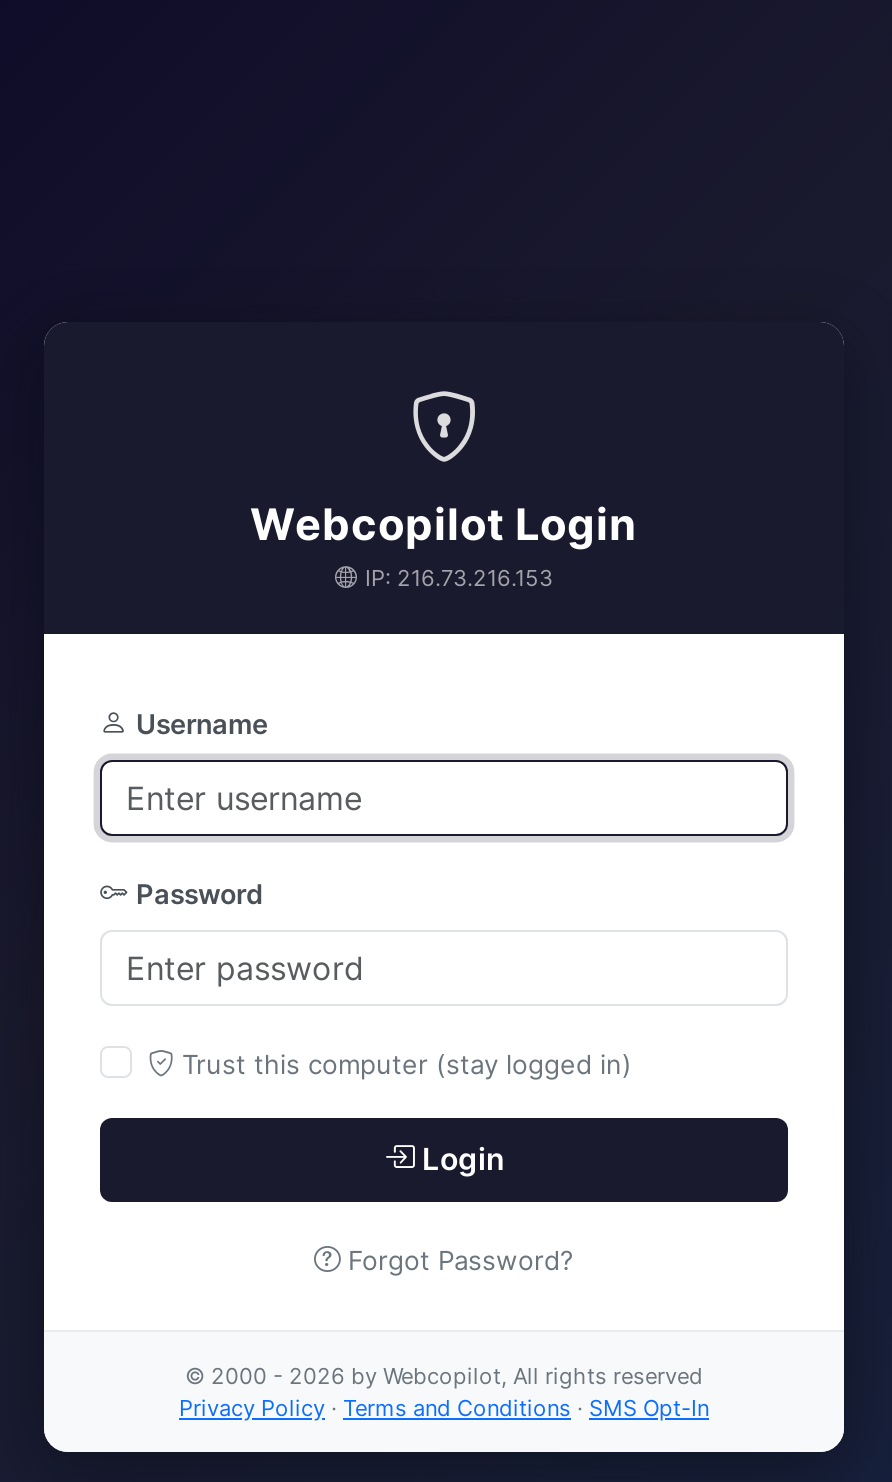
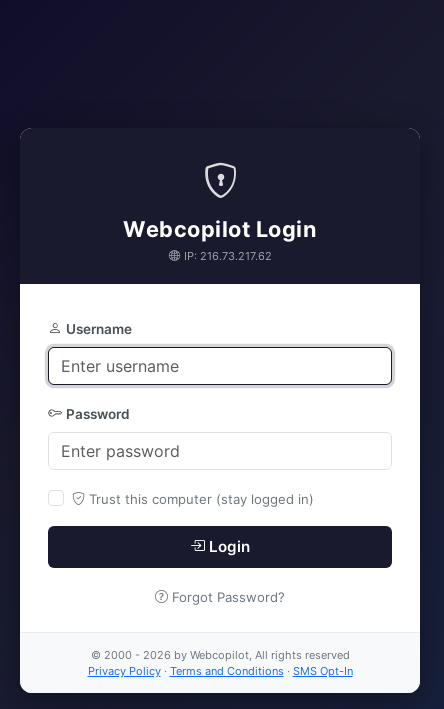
[365,563,553,591] IP: 216.73.216.153 -> [183,248,271,262] IP: 216.73.217.62

